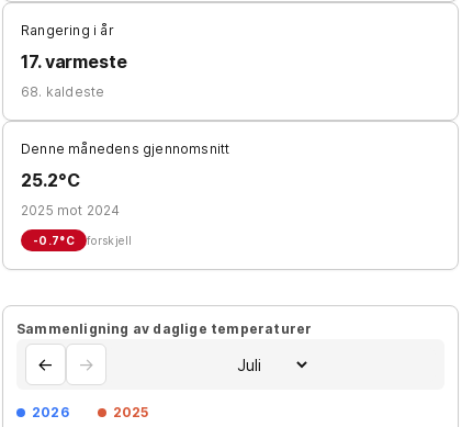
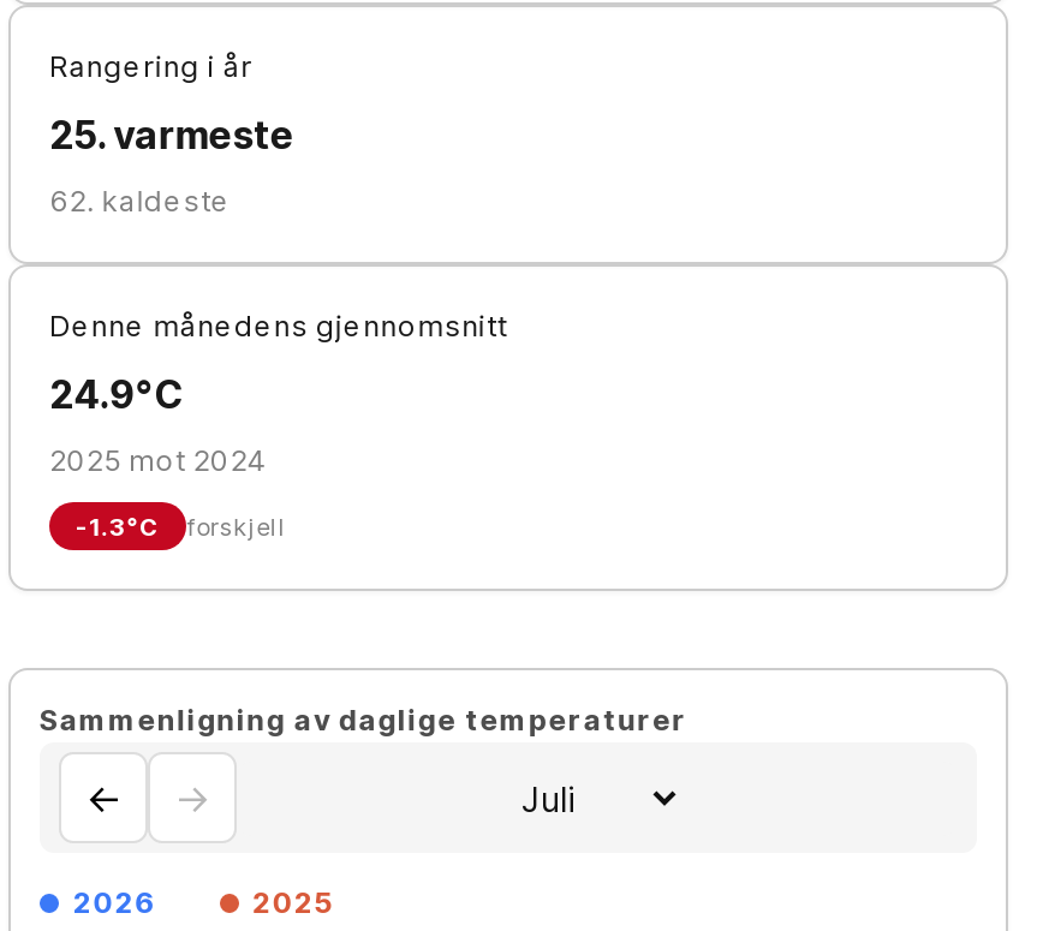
[21,50,127,72] 17. varmeste -> [49,111,294,159] 25. varmeste
[21,83,105,100] 68. kaldeste -> [49,183,230,219] 62. kaldeste
[21,169,79,191] 25.2°C -> [49,370,182,418] 24.9°C
[33,234,132,247] -0.7°C forskjell -> [76,512,286,541] -1.3°C forskjell

